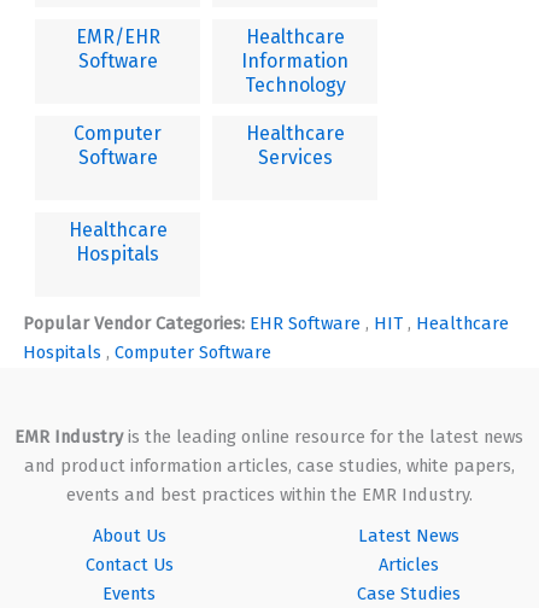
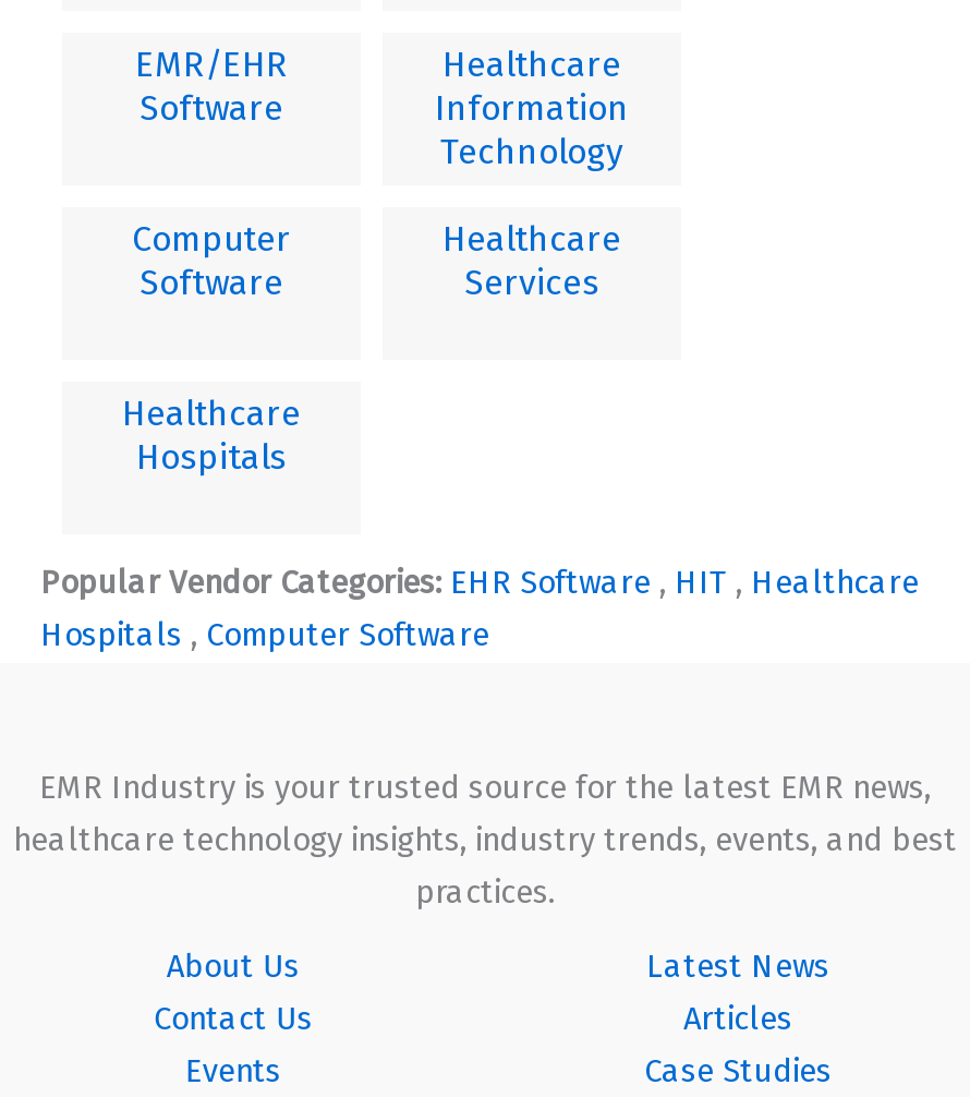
[14,426,523,505] EMR Industry is the leading online resource for the latest news | and product information articles, case studies, white papers, | events and best practices within the EMR Industry. -> [13,767,957,911] EMR Industry is your trusted source for the latest EMR news, | healthcare technology insights, industry trends, events, and best | practices.

